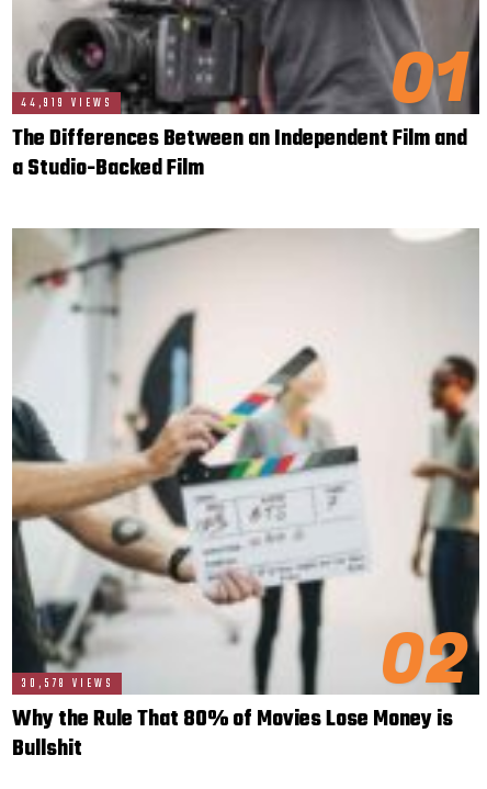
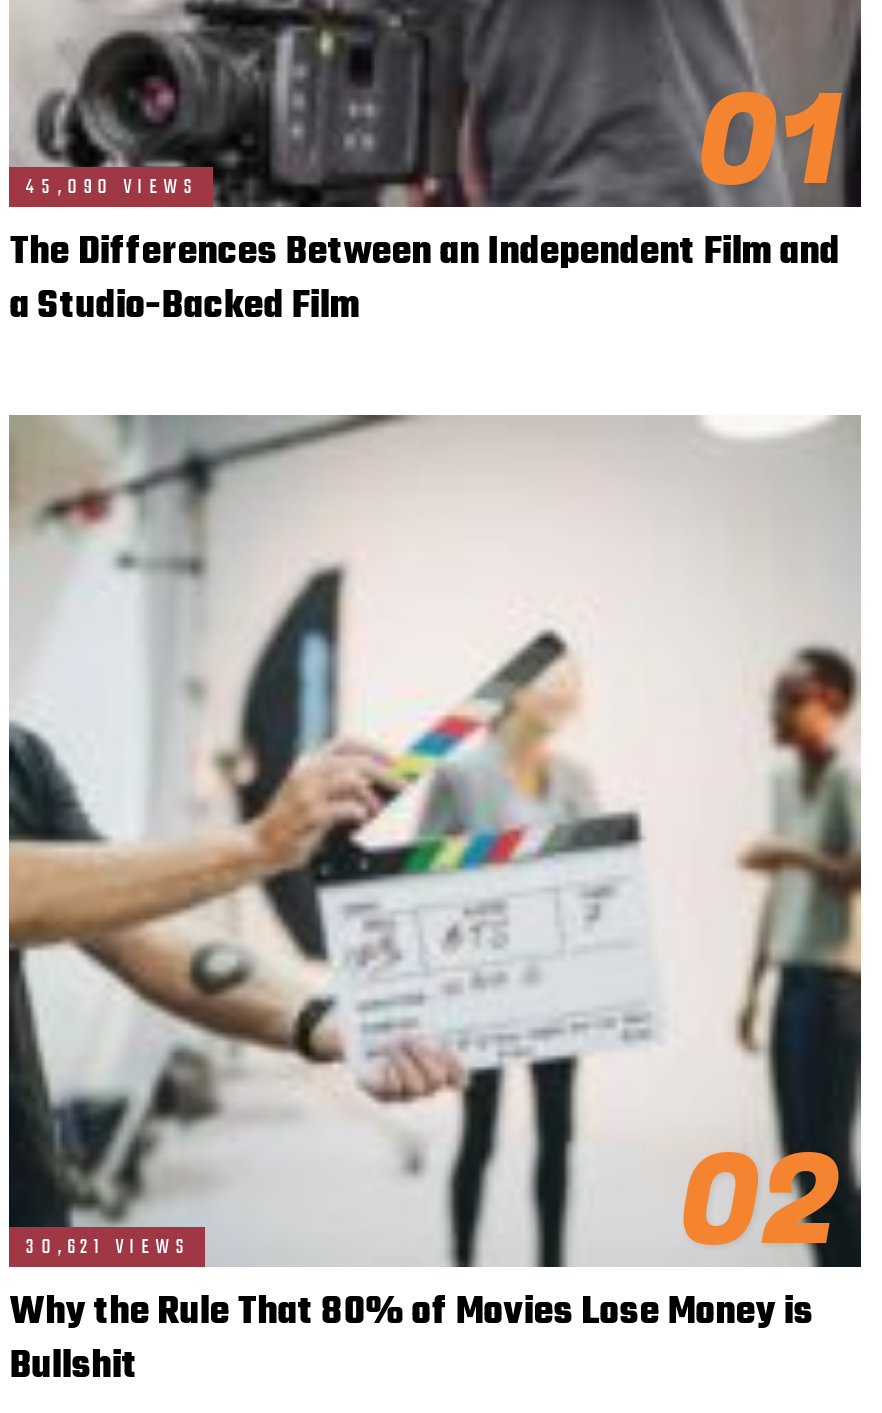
[21,94,112,112] 44,919 VIEWS -> [25,172,197,204] 45,090 VIEWS
[21,675,113,693] 30,578 VIEWS -> [25,1231,189,1263] 30,621 VIEWS

